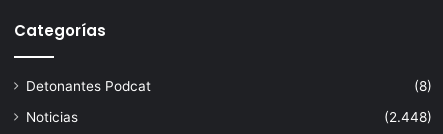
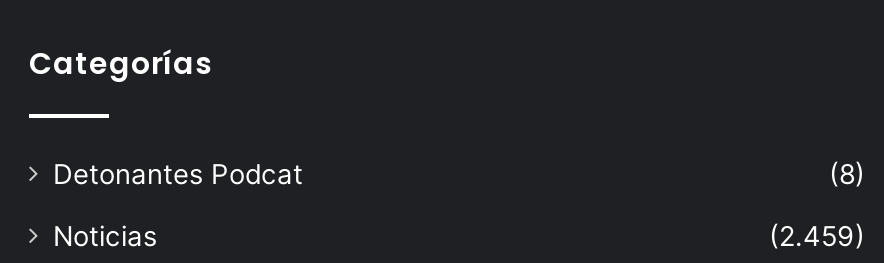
[384,109,432,125] (2.448) -> [769,220,865,252] (2.459)

